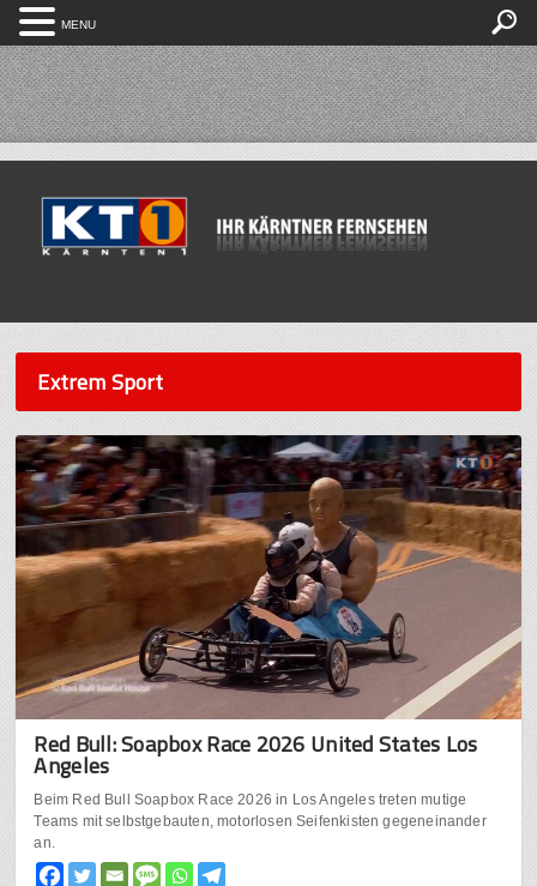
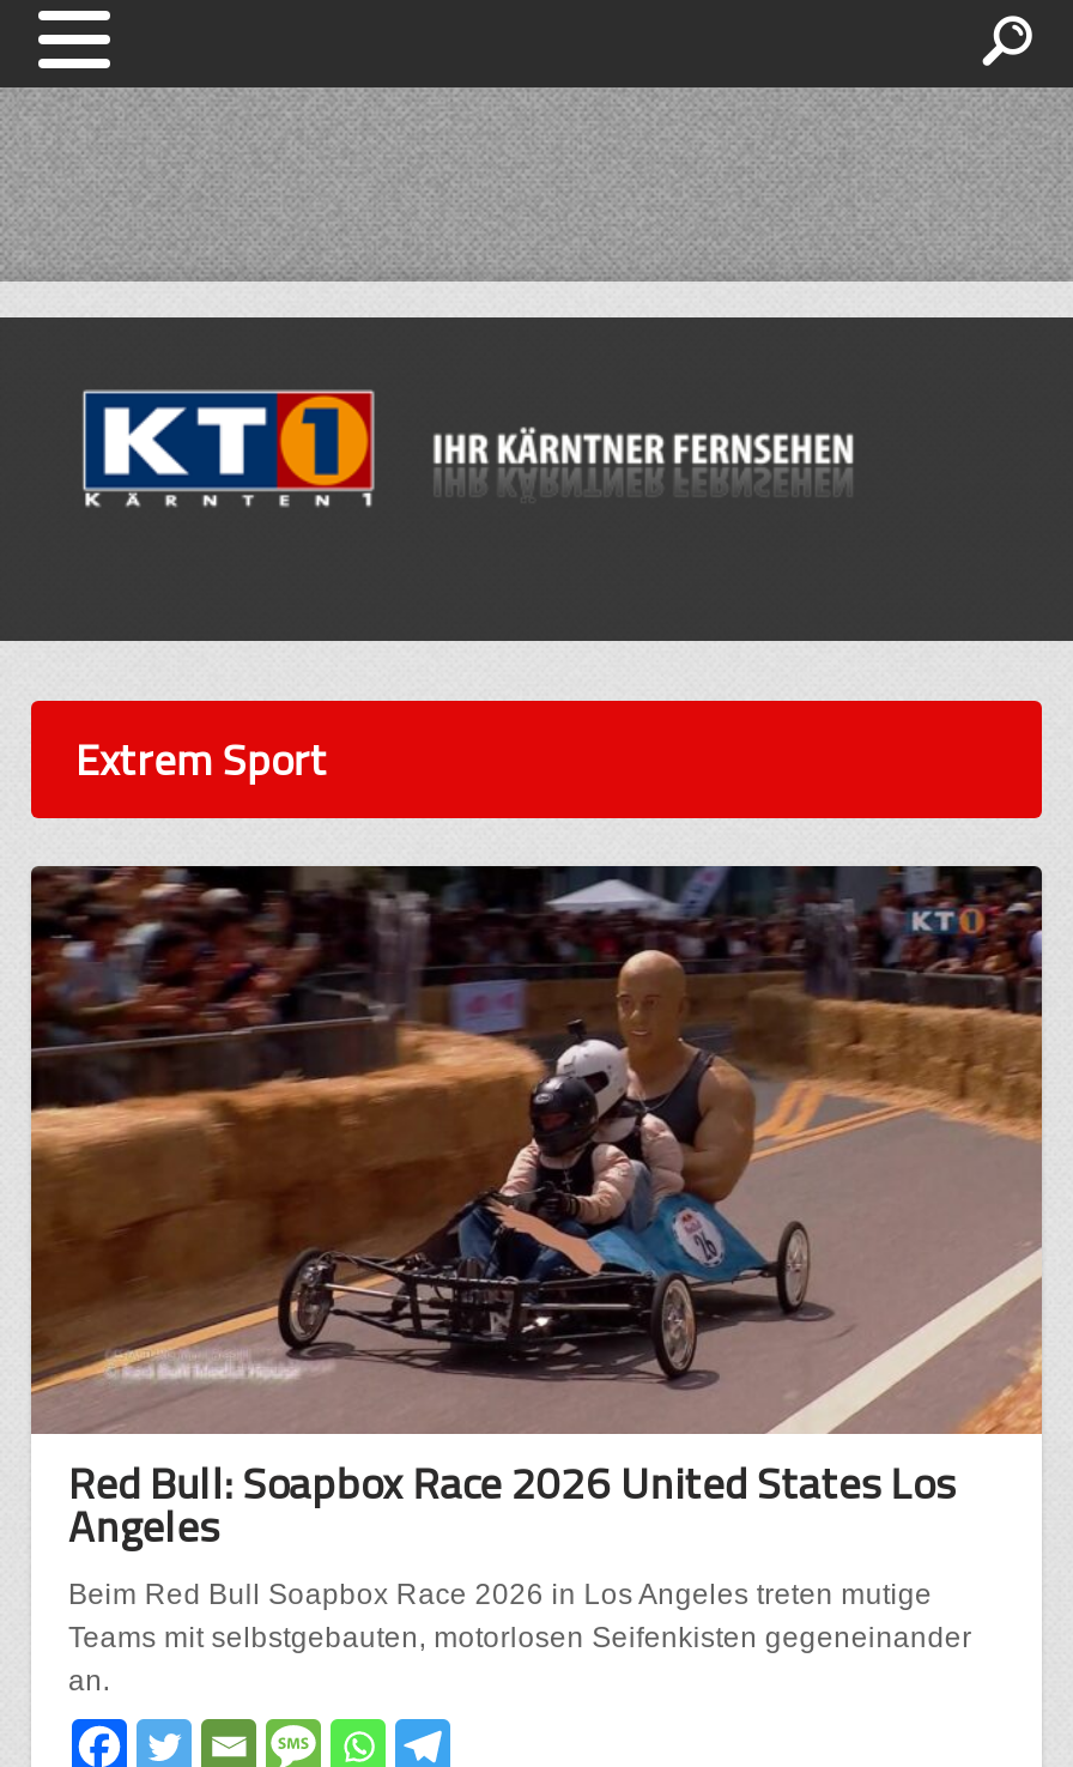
[61,18,97,31] MENU -> none

